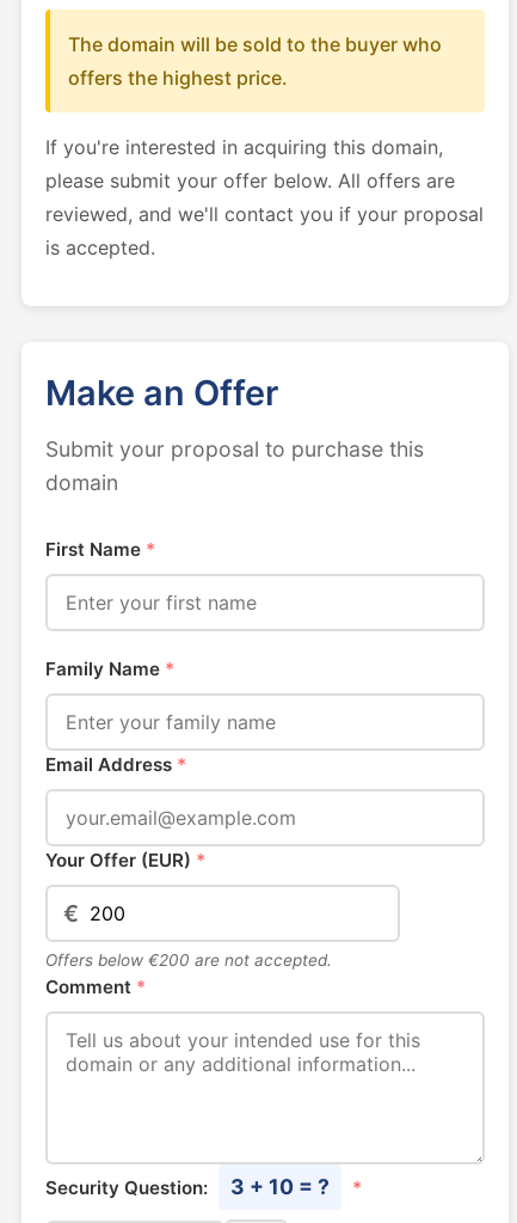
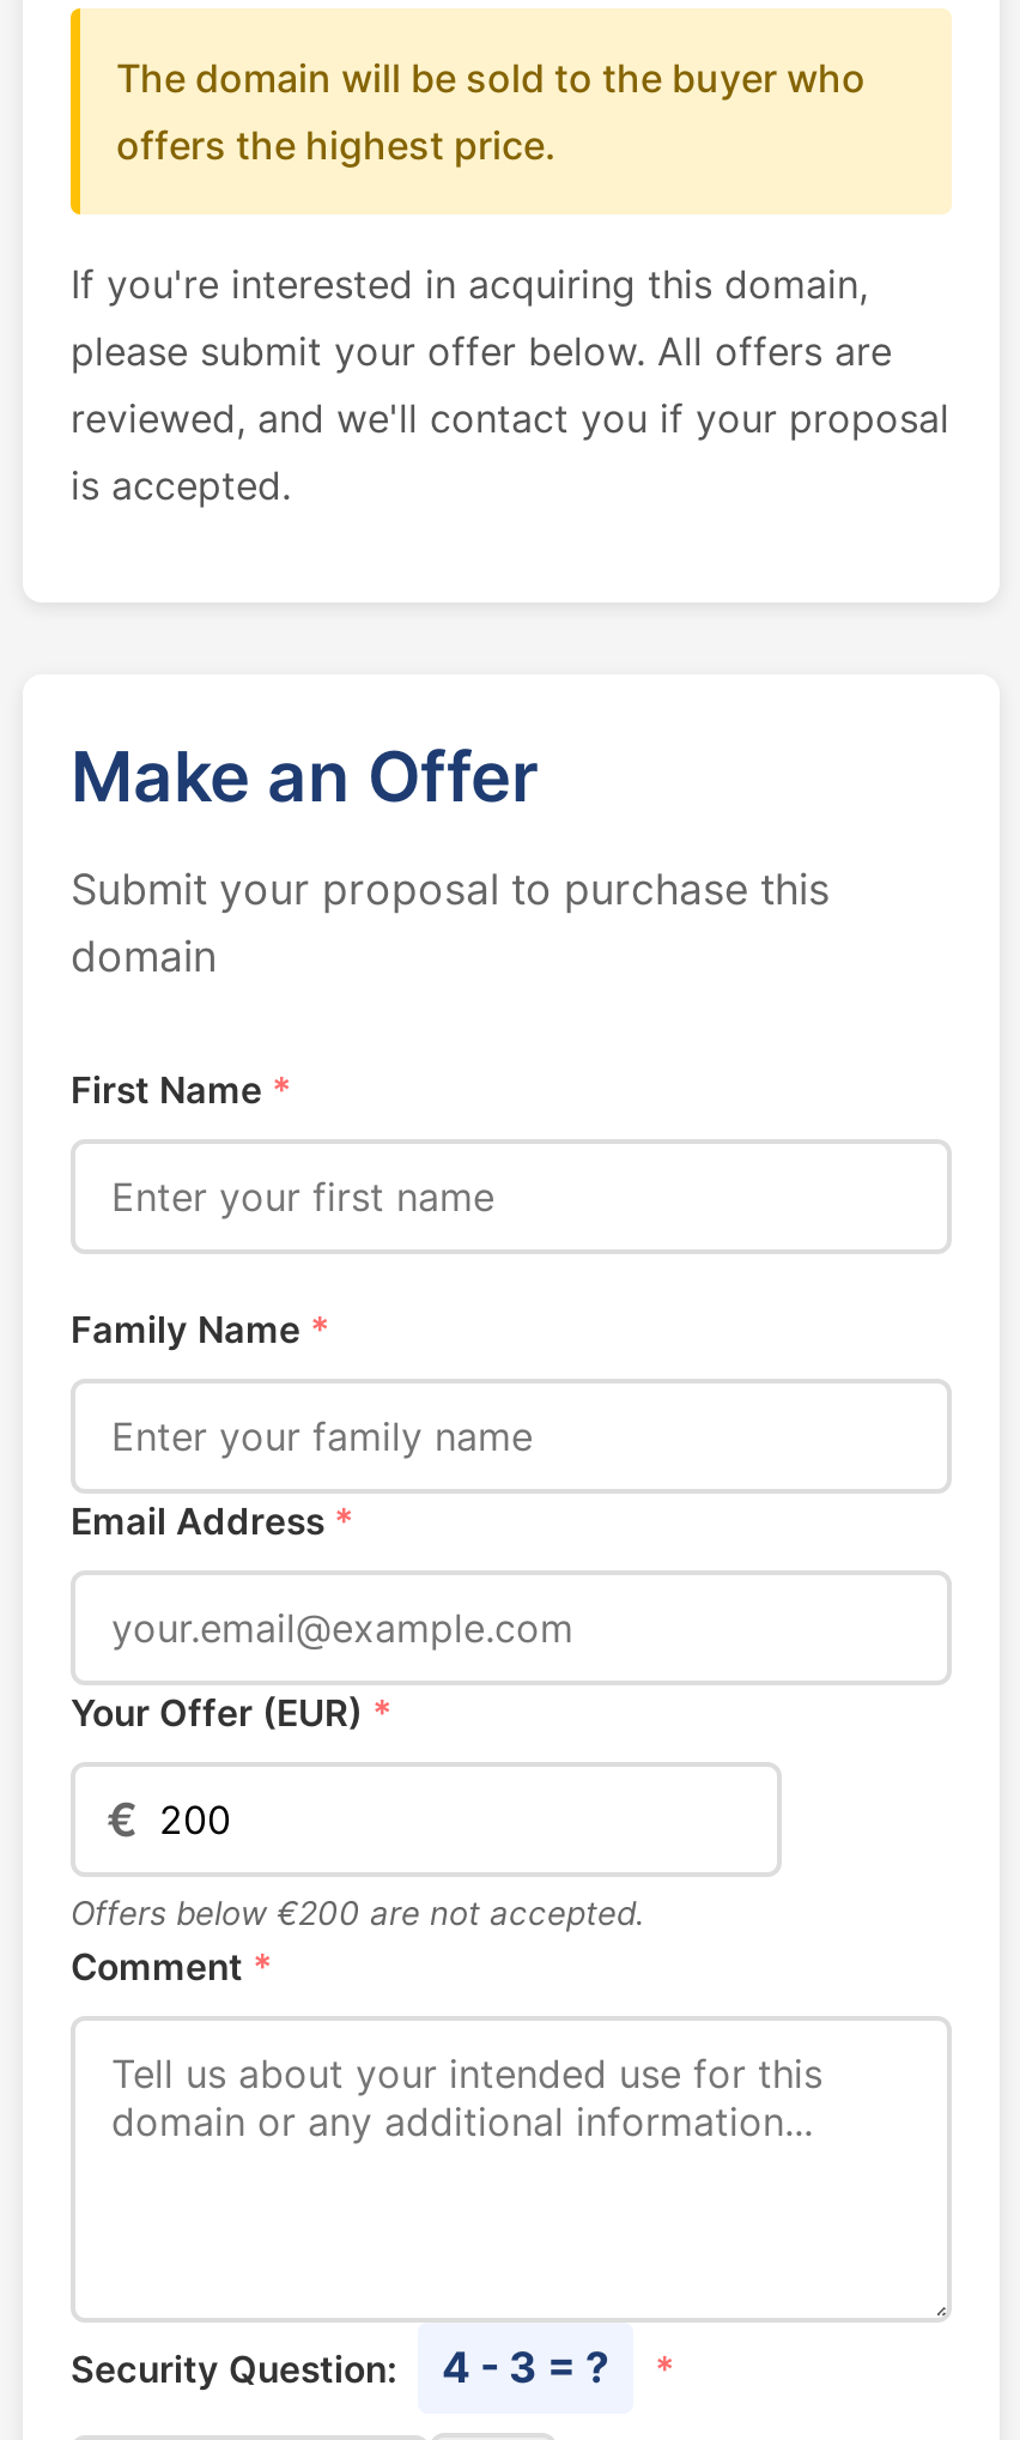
[230,1174,330,1199] 3 + 10 = ? -> [442,2342,609,2392] 4 - 3 = ?

